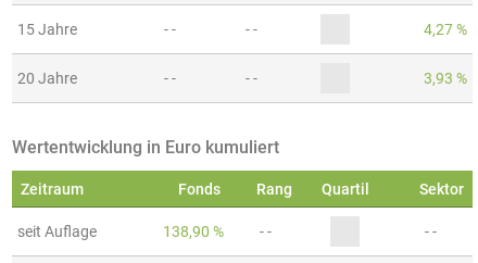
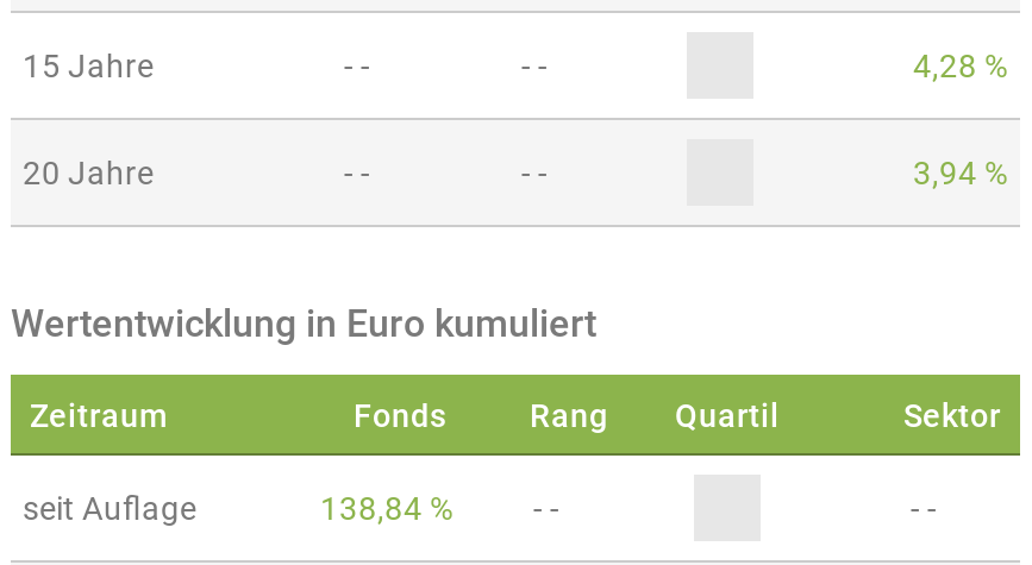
[424,21,467,38] 4,27 % -> [913,47,1008,85] 4,28 %
[424,70,467,87] 3,93 % -> [913,154,1008,192] 3,94 %
[163,223,224,241] 138,90 % -> [320,490,454,528] 138,84 %

